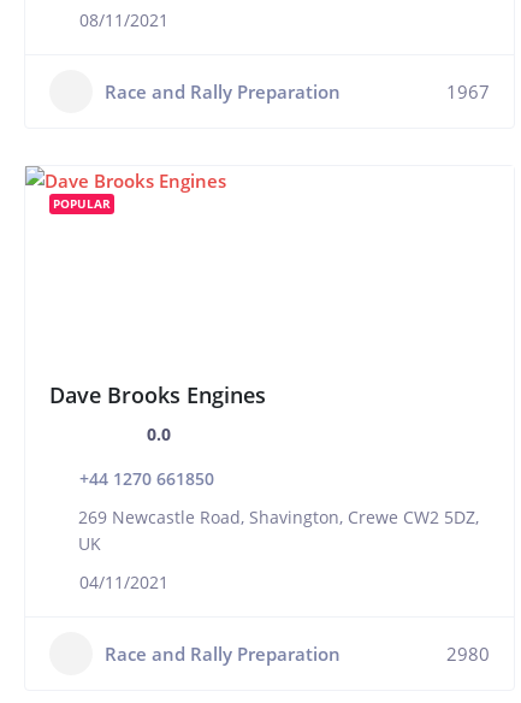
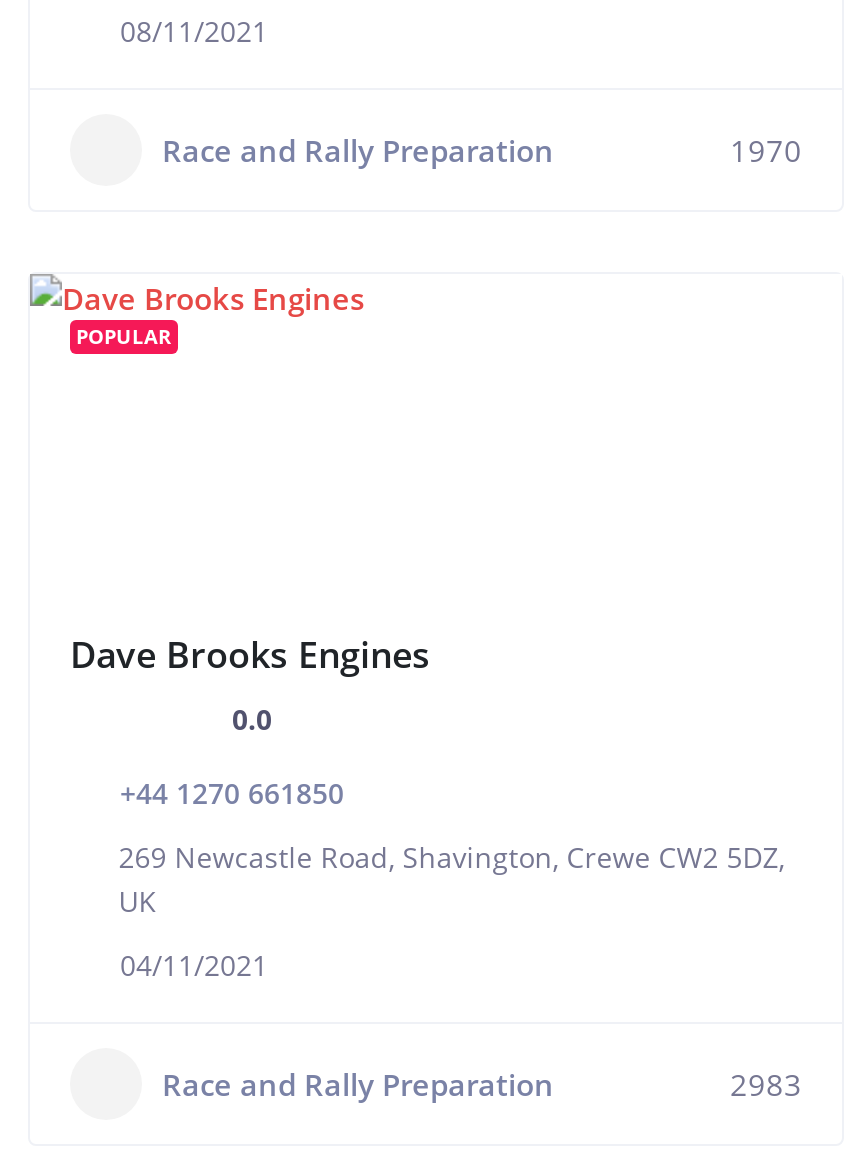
[446,80,490,104] 1967 -> [730,131,802,171] 1970
[446,642,490,666] 2980 -> [730,1065,802,1105] 2983

